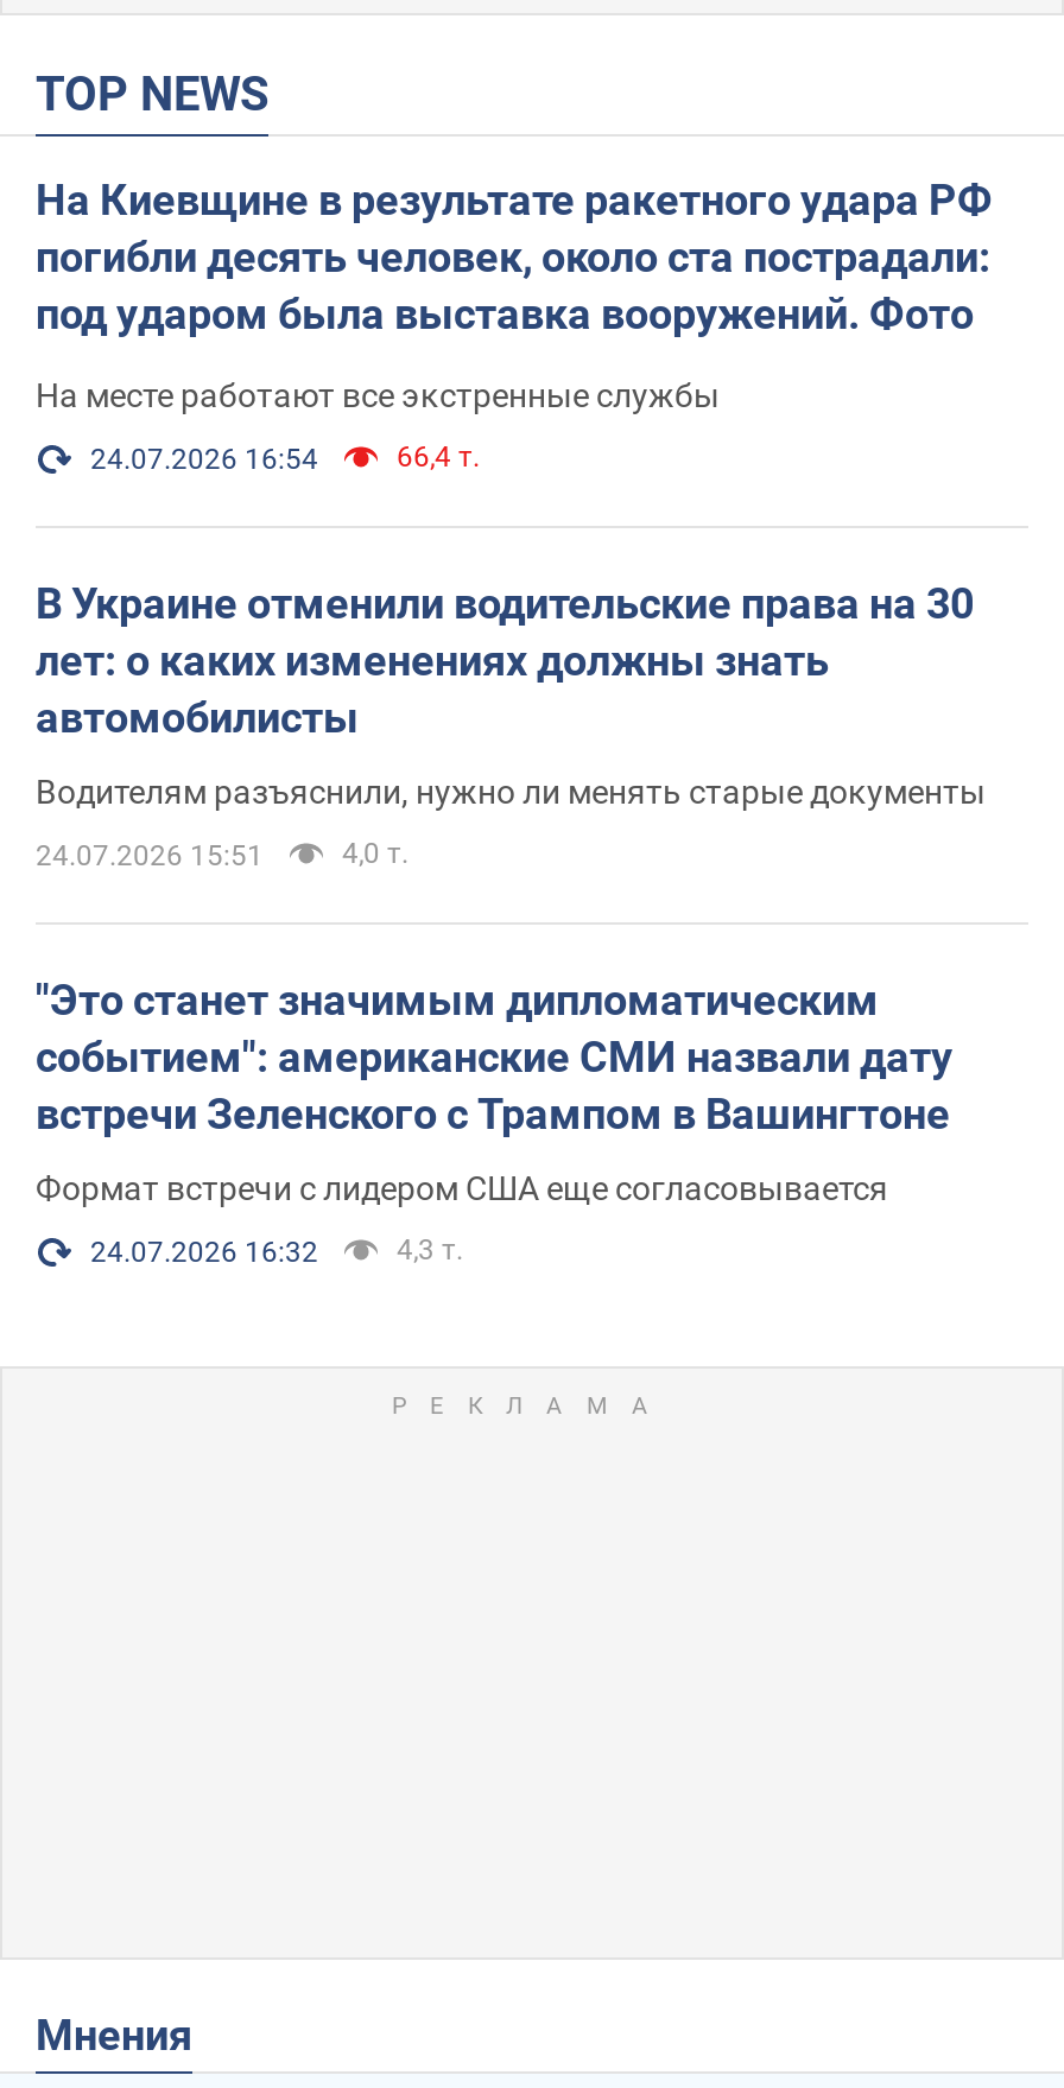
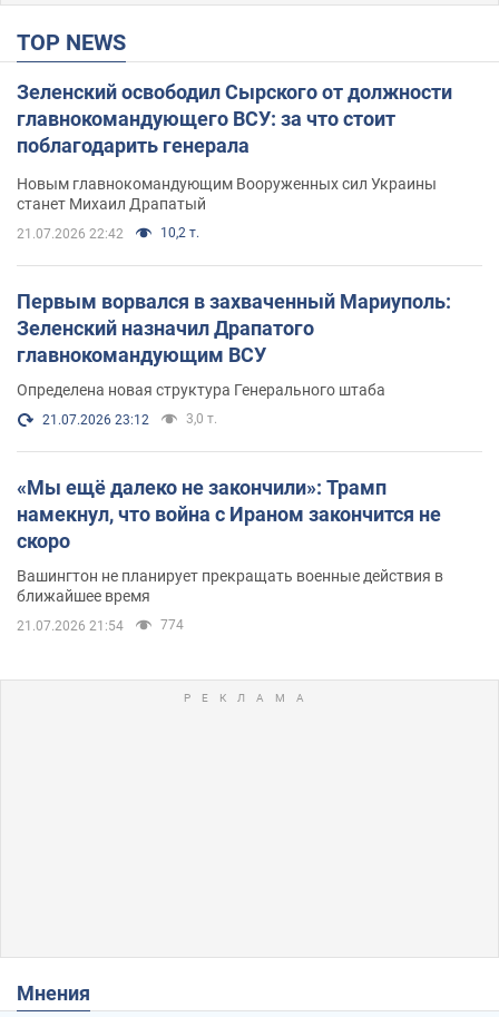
[36,174,993,338] На Киевщине в результате ракетного удара РФ | погибли десять человек, около ста пострадали: | под ударом была выставка вооружений. Фото -> [17,80,452,157] Зеленский освободил Сырского от должности | главнокомандующего ВСУ: за что стоит | поблагодарить генерала
[36,376,720,414] На месте работают все экстренные службы -> [17,175,437,212] Новым главнокомандующим Вооруженных сил Украины | станет Михаил Драпатый
[90,440,480,475] 24.07.2026 16:54 | 66,4 т. -> [17,225,199,241] 21.07.2026 22:42 | 10,2 т.
[36,577,974,741] В Украине отменили водительские права на 30 | лет: о каких изменениях должны знать | автомобилисты -> [17,289,451,366] Первым ворвался в захваченный Мариуполь: | Зеленский назначил Драпатого | главнокомандующим ВСУ
[36,772,986,810] Водителям разъяснили, нужно ли менять старые документы -> [17,381,385,398] Определена новая структура Генерального штаба
[36,836,408,872] 24.07.2026 15:51 | 4,0 т. -> [42,411,217,427] 21.07.2026 23:12 | 3,0 т.
[36,974,952,1138] "Это станет значимым дипломатическим | событием": американские СМИ назвали дату | встречи Зеленского с Трампом в Вашингтоне -> [17,475,441,552] «Мы ещё далеко не закончили»: Трамп | намекнул, что война с Ираном закончится не | скоро
[36,1169,888,1207] Формат встречи с лидером США еще согласовывается -> [17,567,443,605] Вашингтон не планирует прекращать военные действия в | ближайшее время
[90,1233,463,1268] 24.07.2026 16:32 | 4,3 т. -> [17,617,184,633] 21.07.2026 21:54 | 774

